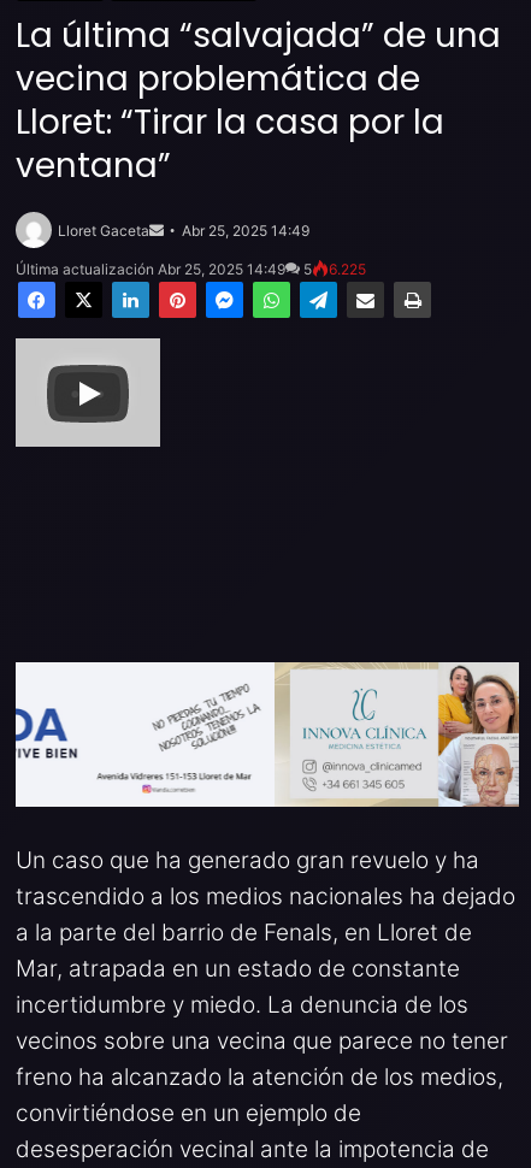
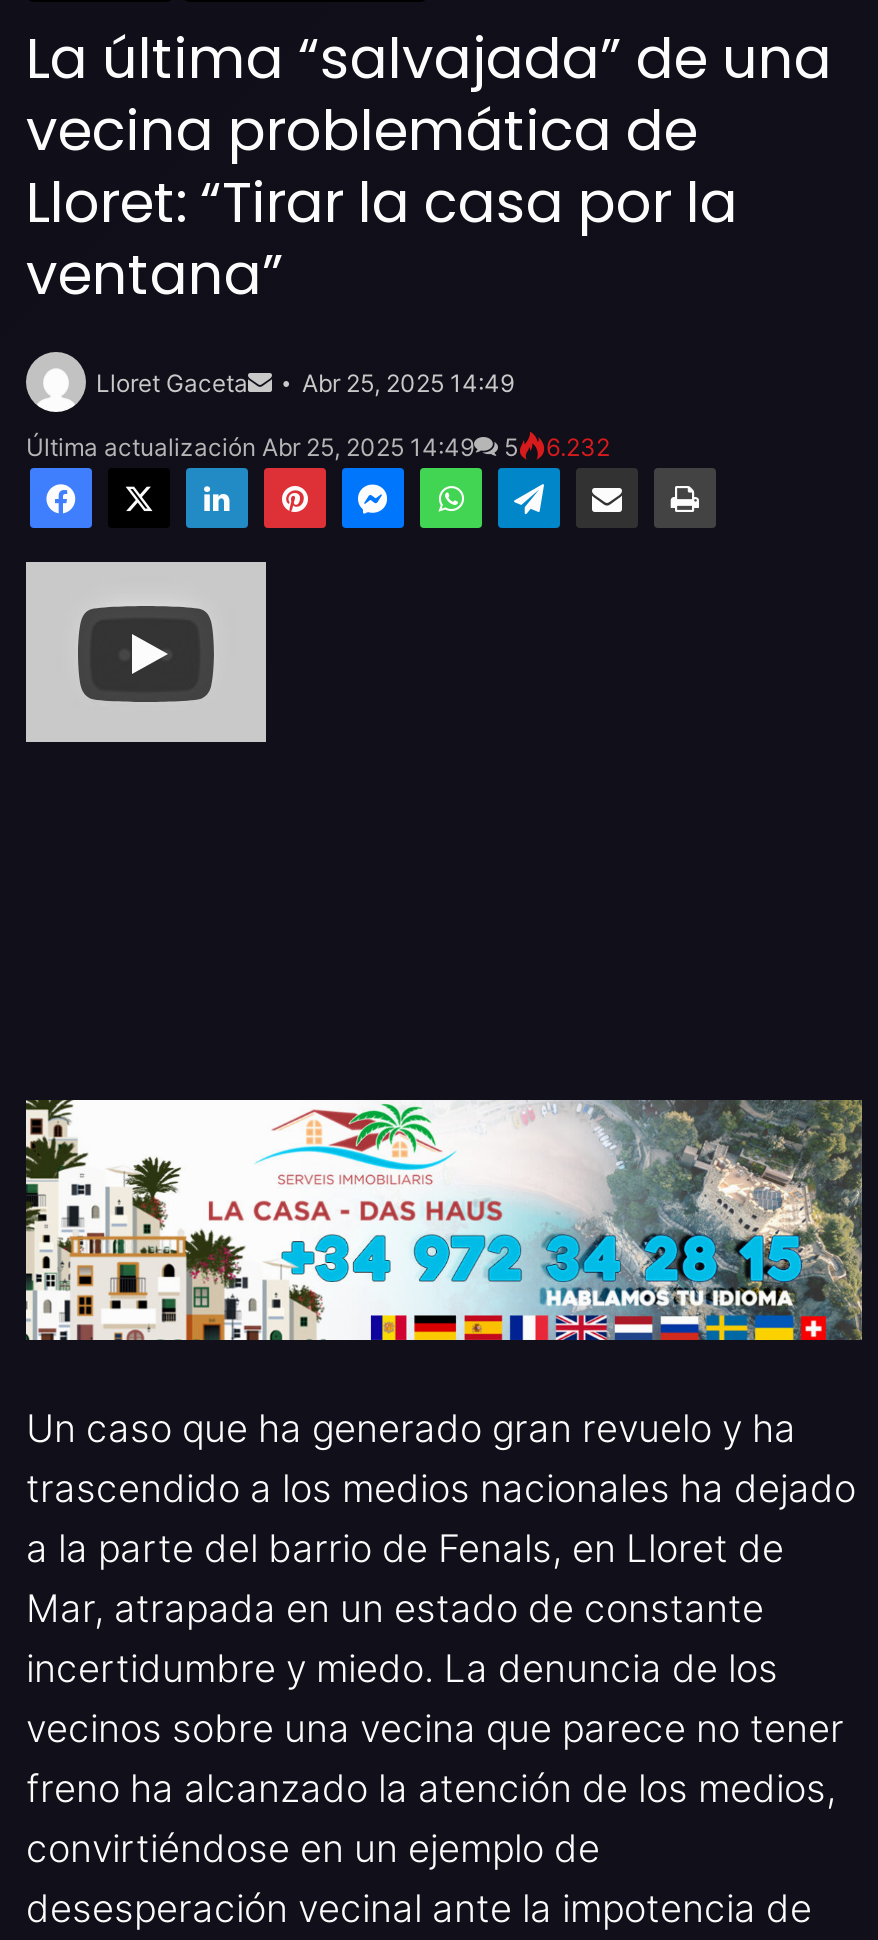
[16,260,366,278] Última actualización Abr 25, 2025 14:49 5 6.225 -> [26,432,610,462] Última actualización Abr 25, 2025 14:49 5 6.232
[14,661,520,808] [image] -> [24,1100,864,1342] [image]

